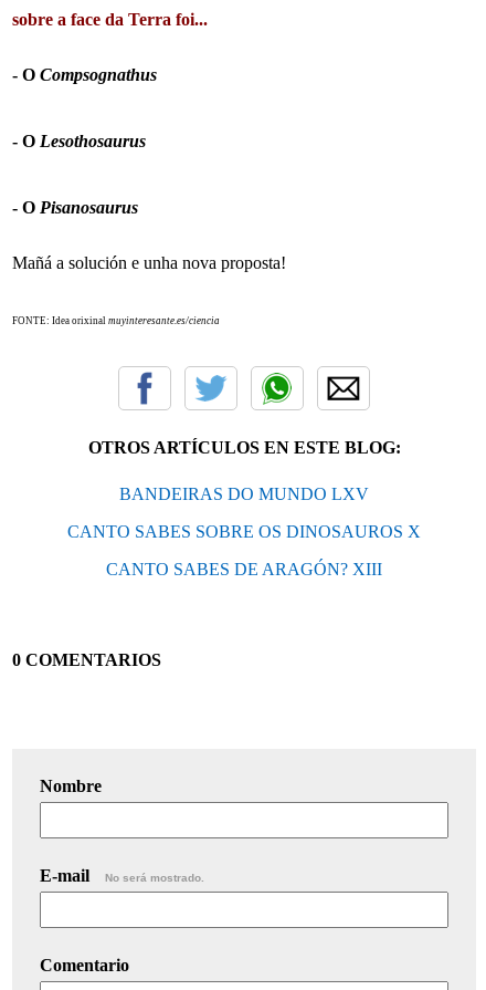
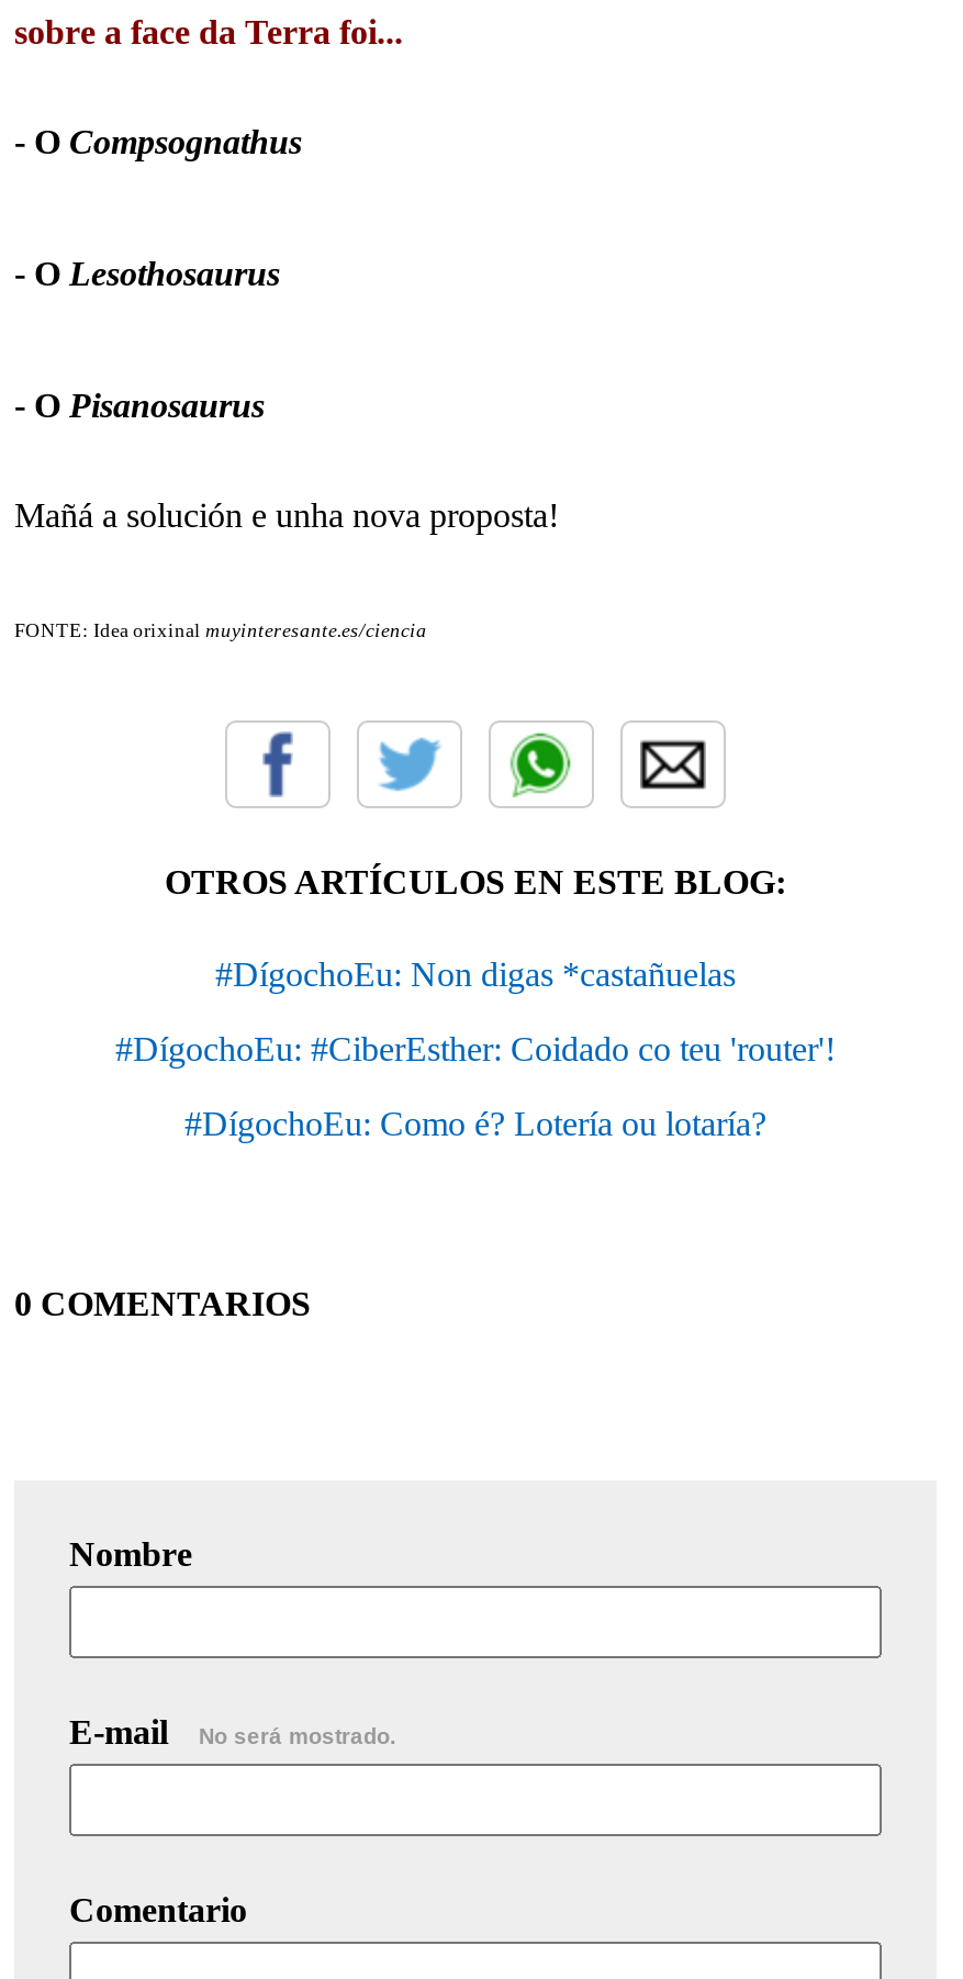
[119,484,369,503] BANDEIRAS DO MUNDO LXV -> [215,955,736,992] #DígochoEu: Non digas *castañuelas
[67,522,421,541] CANTO SABES SOBRE OS DINOSAUROS X -> [115,1030,836,1067] #DígochoEu: #CiberEsther: Coidado co teu 'router'!
[106,559,382,578] CANTO SABES DE ARAGÓN? XIII -> [184,1104,766,1142] #DígochoEu: Como é? Lotería ou lotaría?

